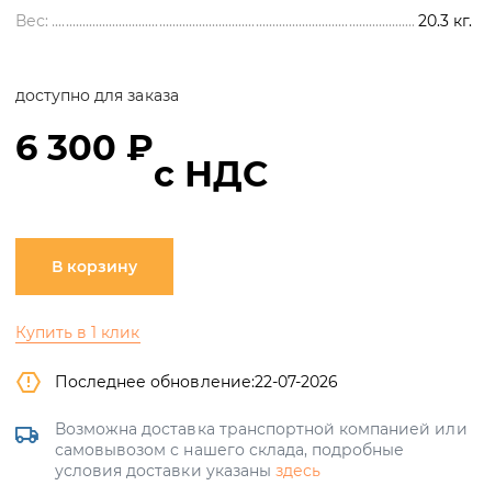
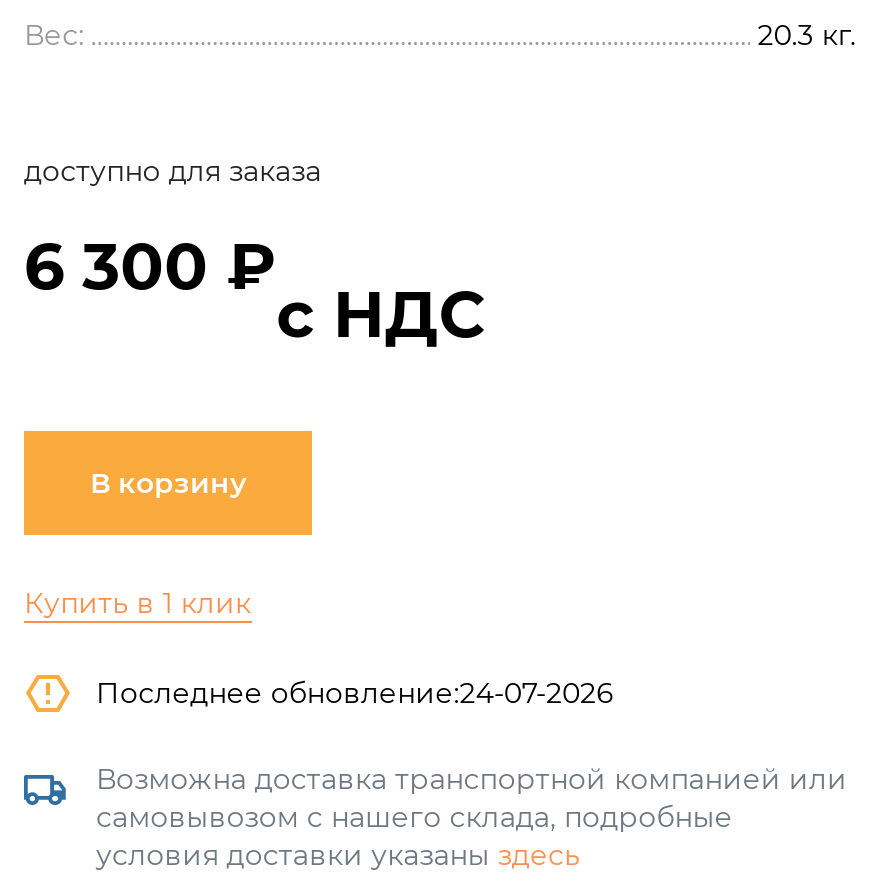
[55,372,338,392] Последнее обновление:22-07-2026 -> [96,675,614,711] Последнее обновление:24-07-2026

